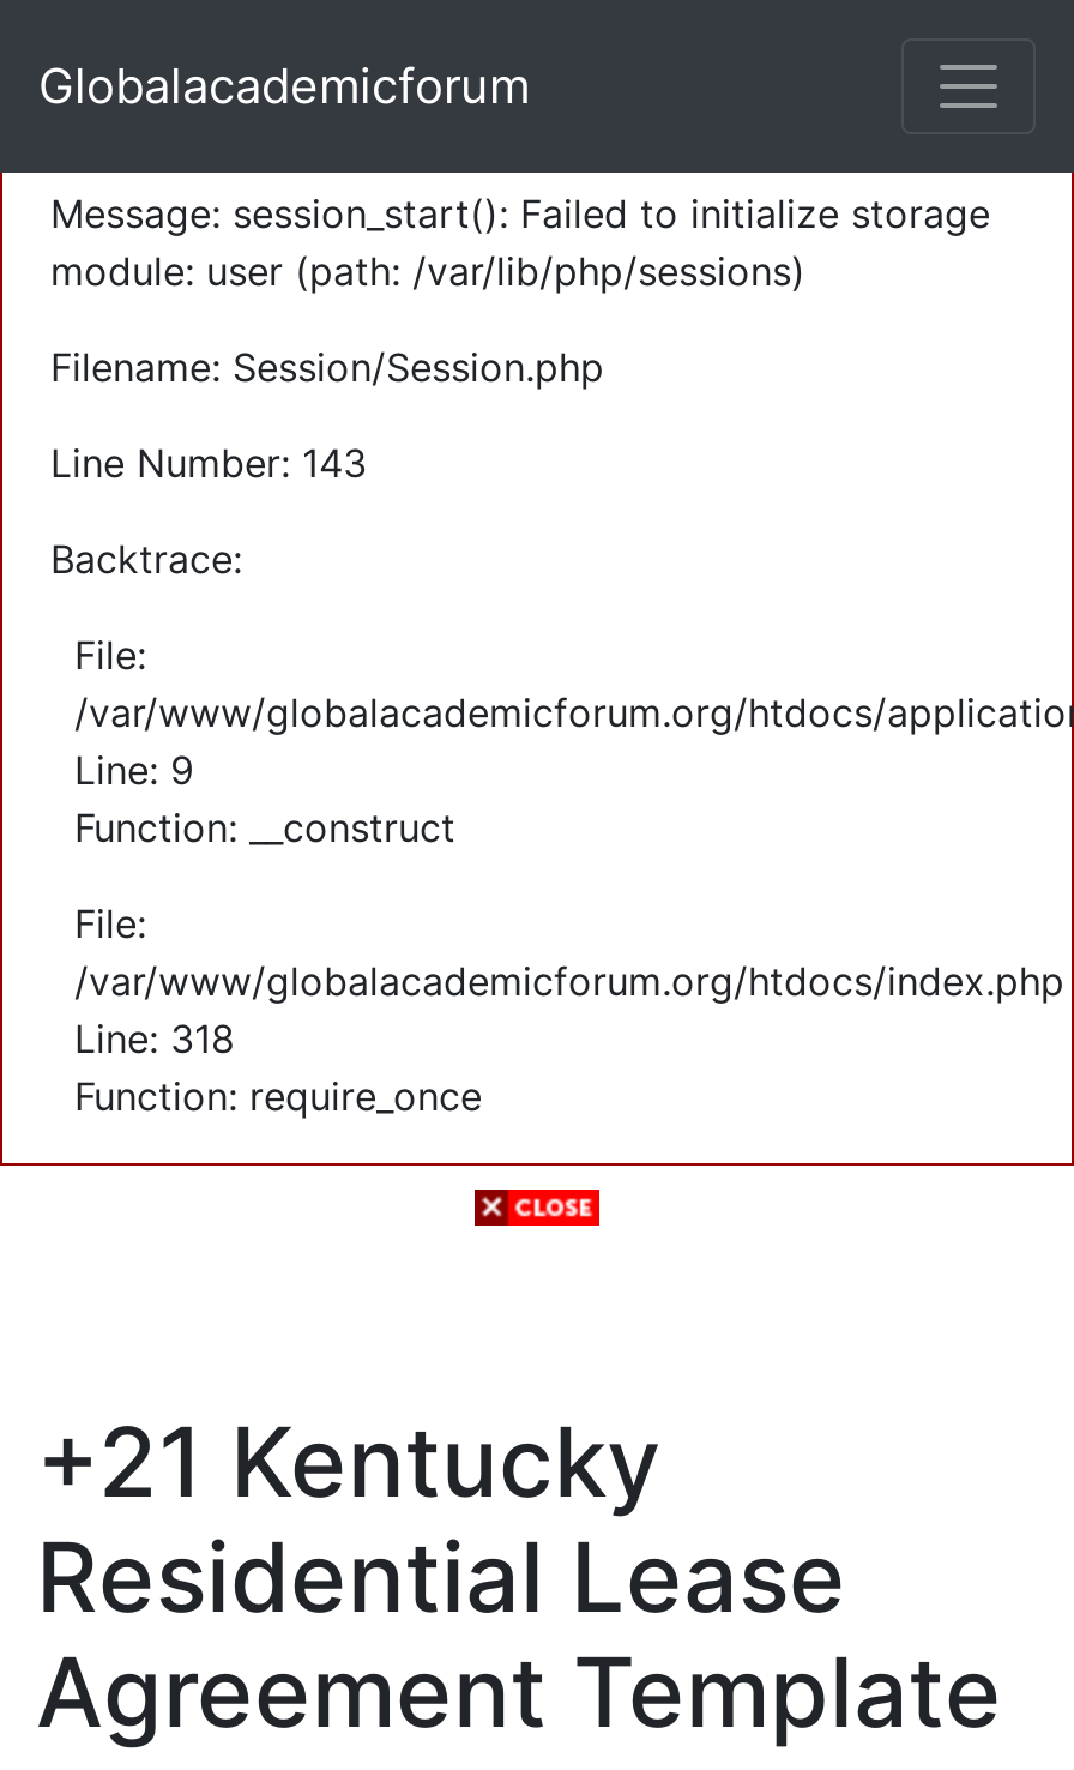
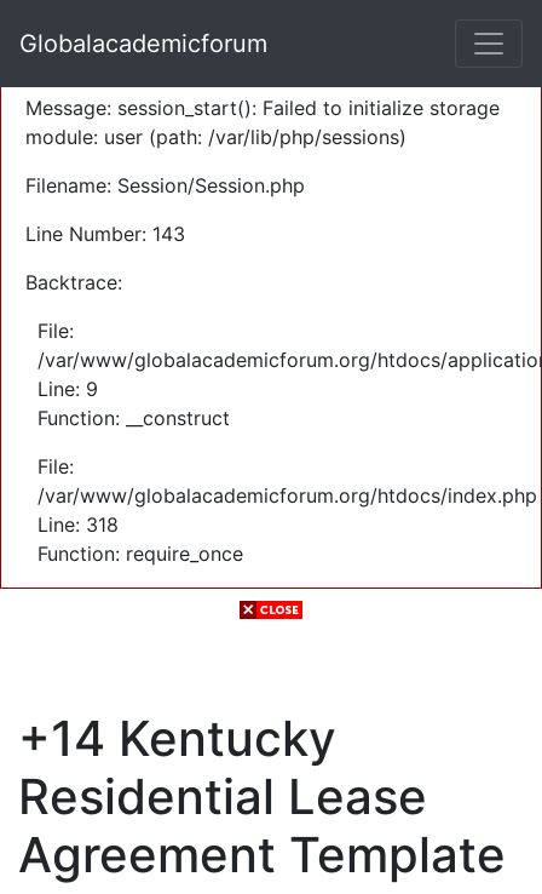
[36,1403,662,1521] +21 Kentucky -> [18,709,336,768] +14 Kentucky

